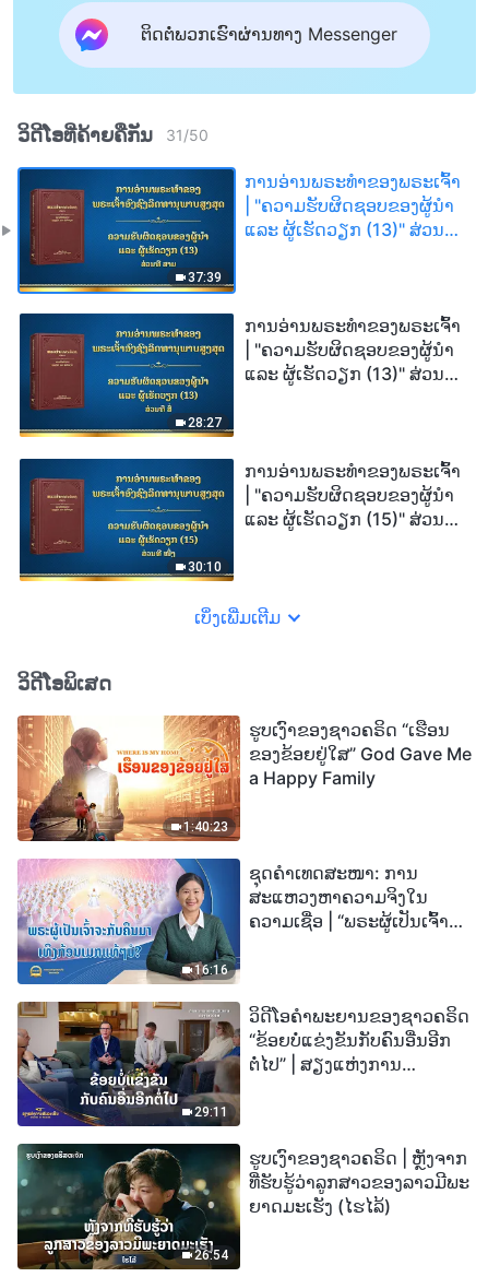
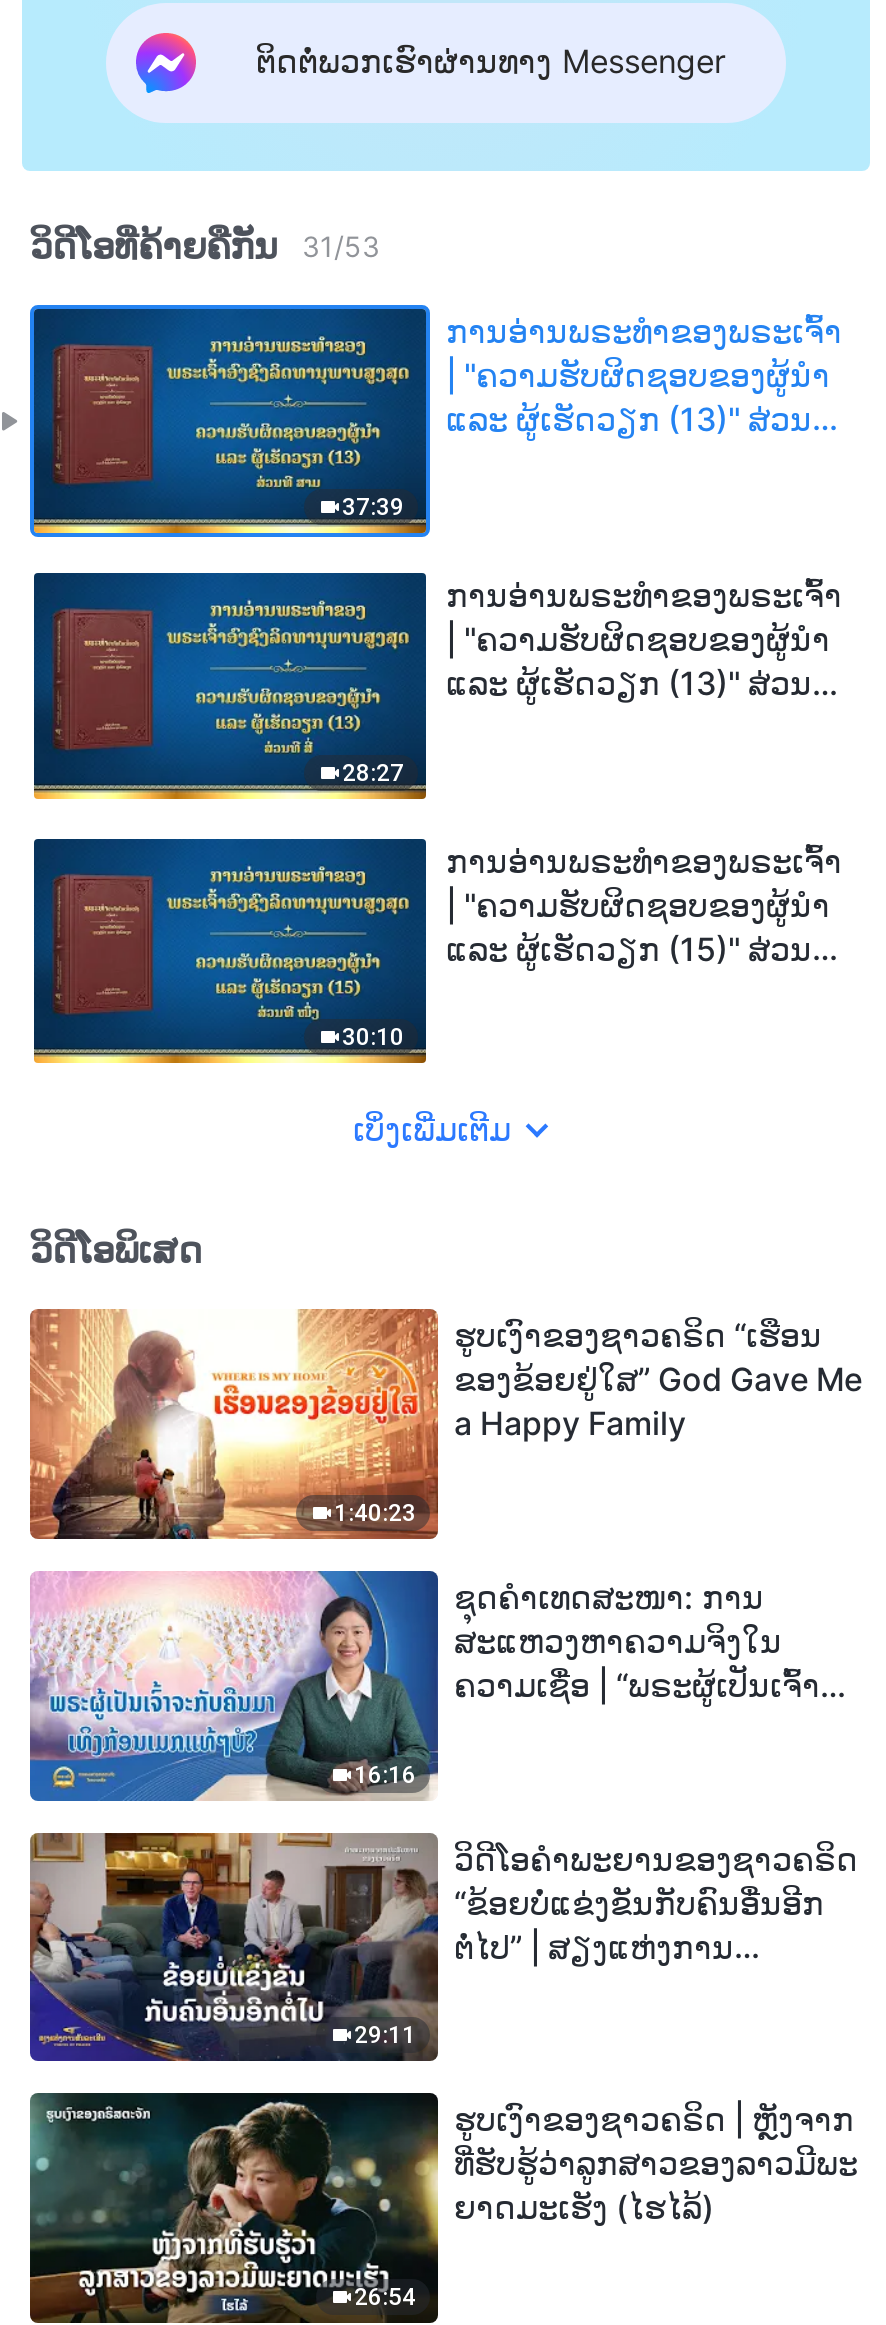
[166,125,209,144] 31 / 50 -> [302,228,380,262] 31 / 53

